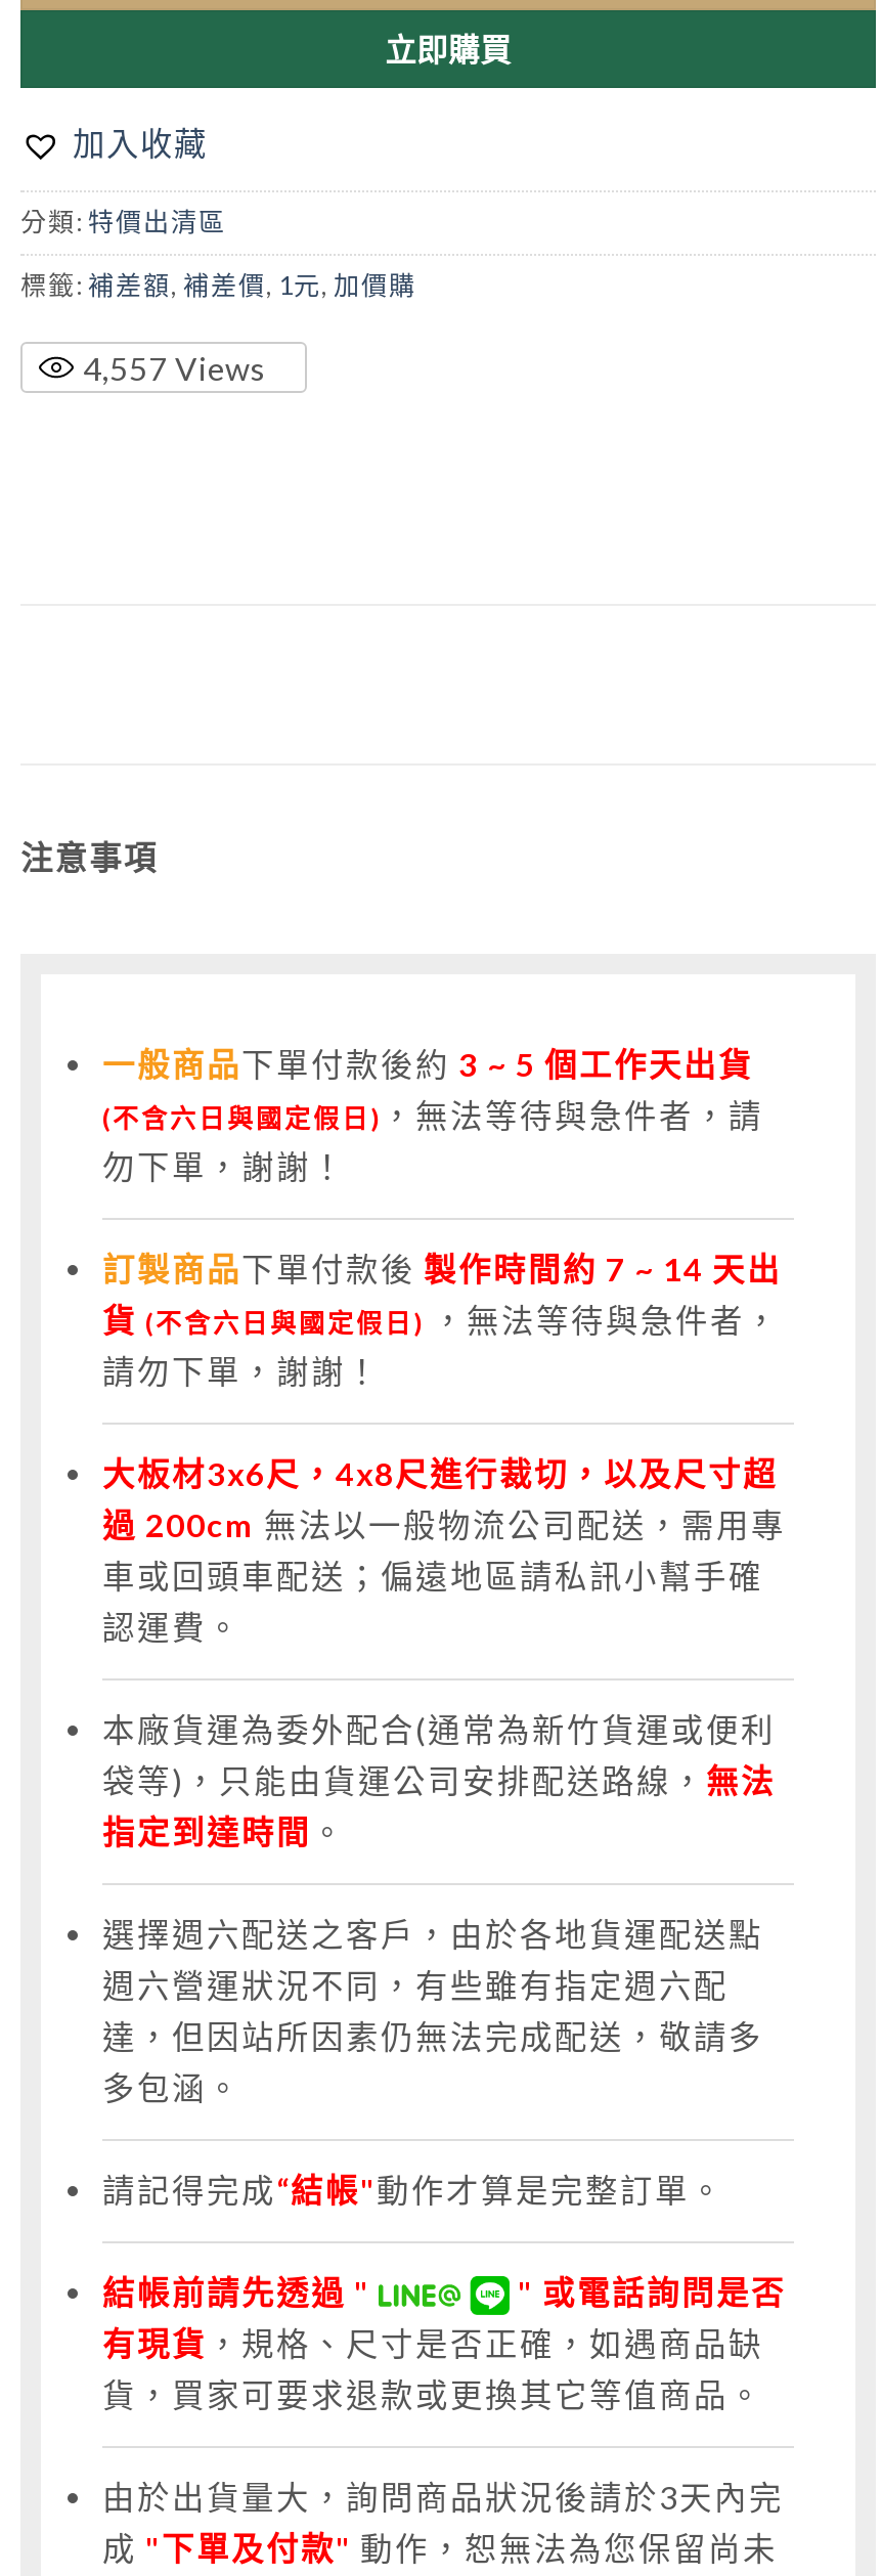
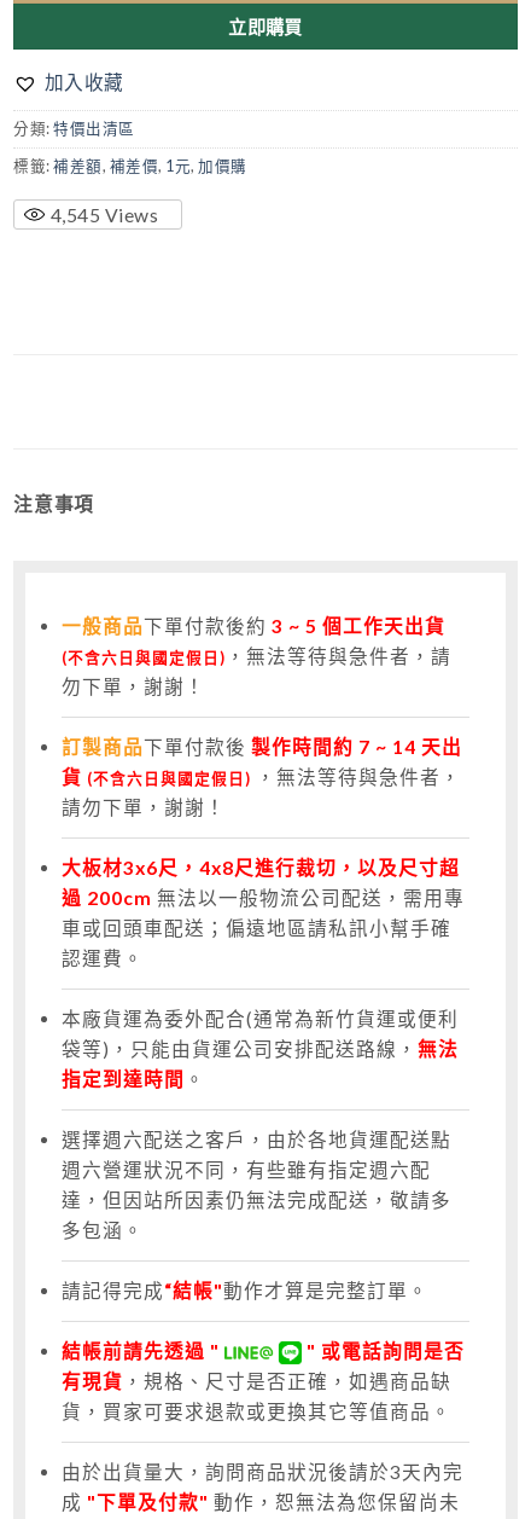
[83,351,266,388] 4,557 Views -> [50,205,158,227] 4,545 Views

